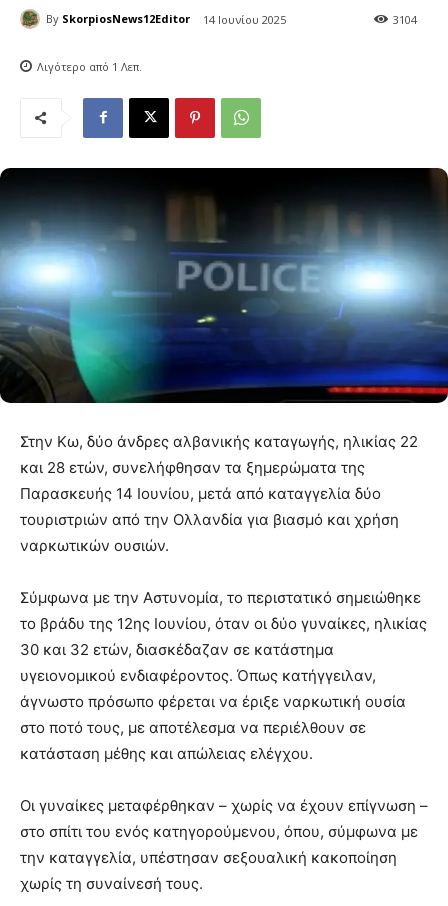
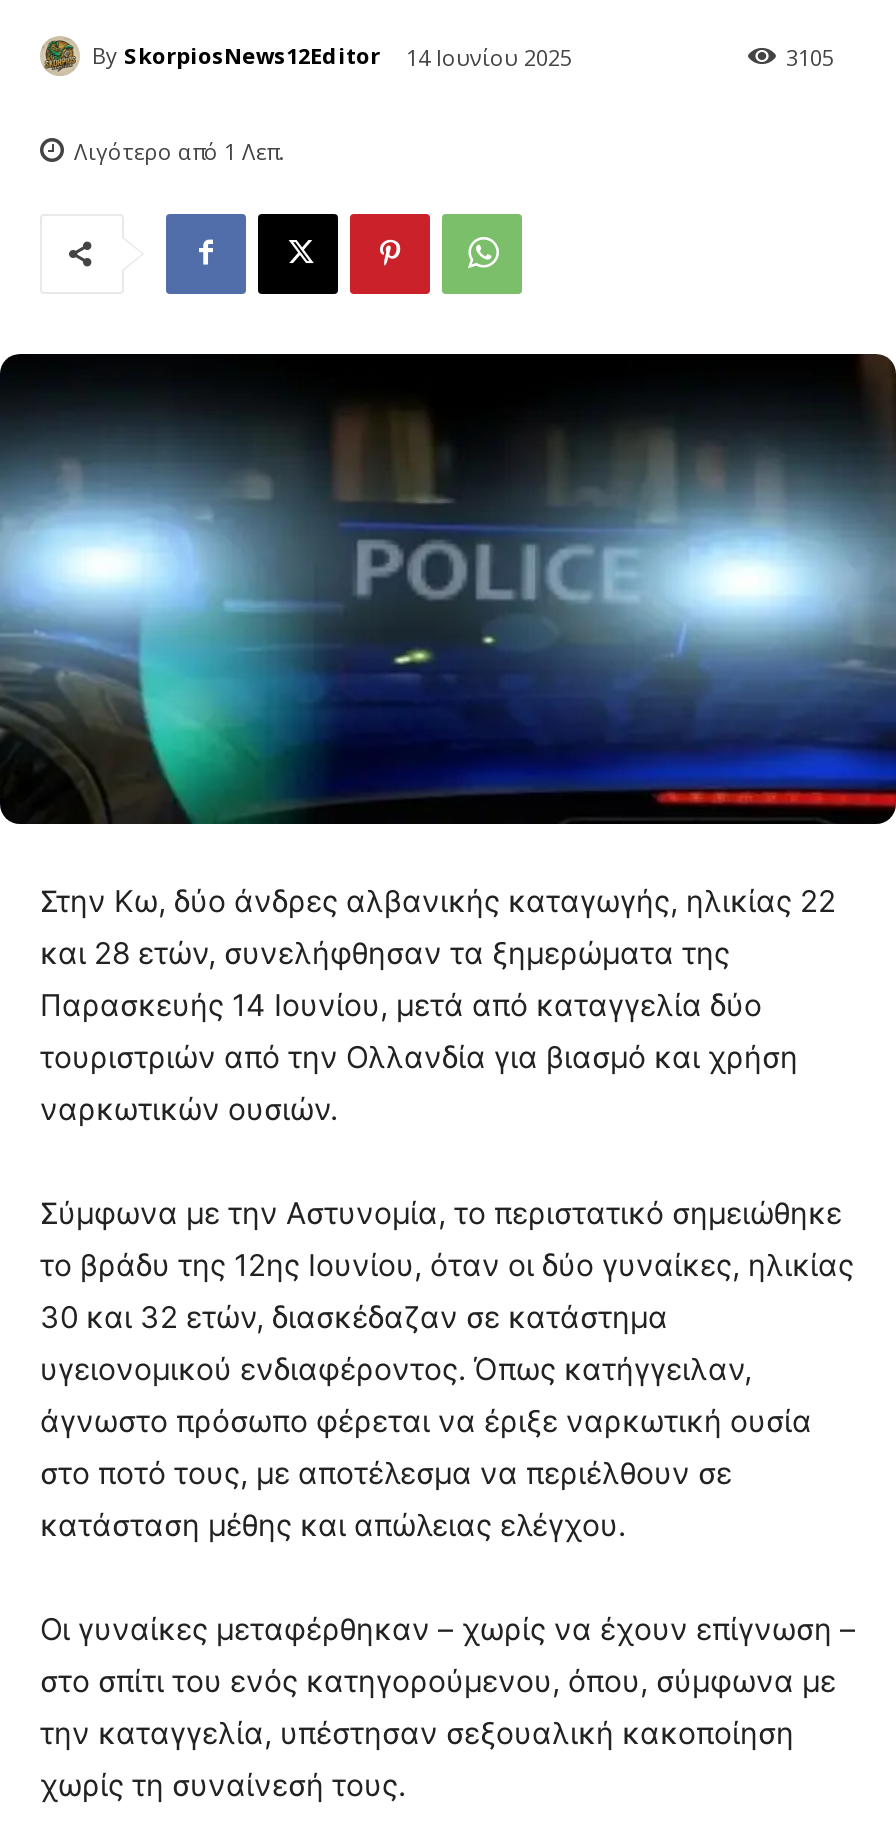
[393,12,417,27] 3104 -> [786,41,834,71] 3105

